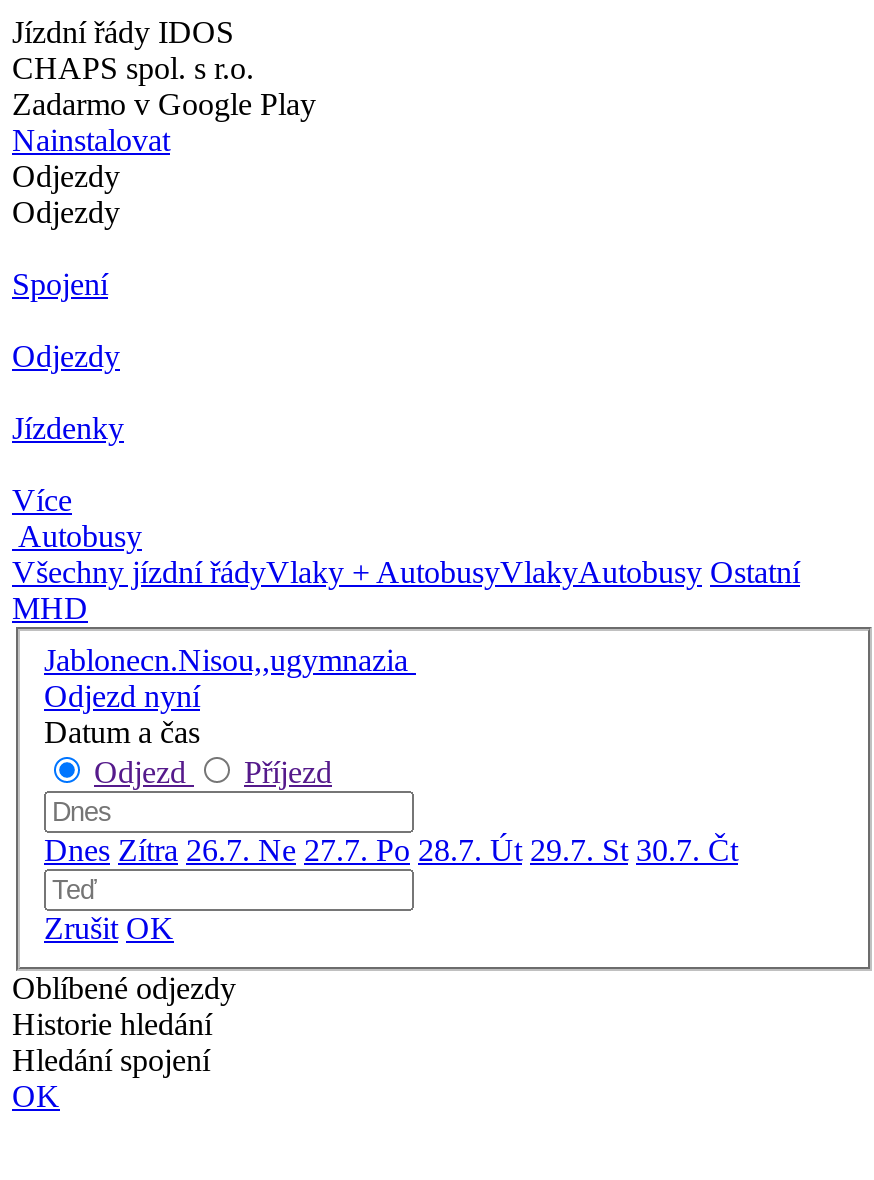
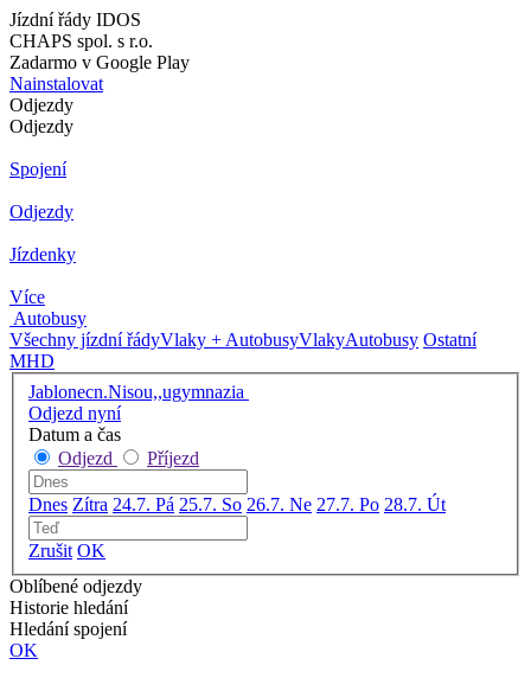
[44,832,738,866] Dnes Zítra 26.7. Ne 27.7. Po 28.7. Út 29.7. St 30.7. Čt -> [28,494,446,514] Dnes Zítra 24.7. Pá 25.7. So 26.7. Ne 27.7. Po 28.7. Út

